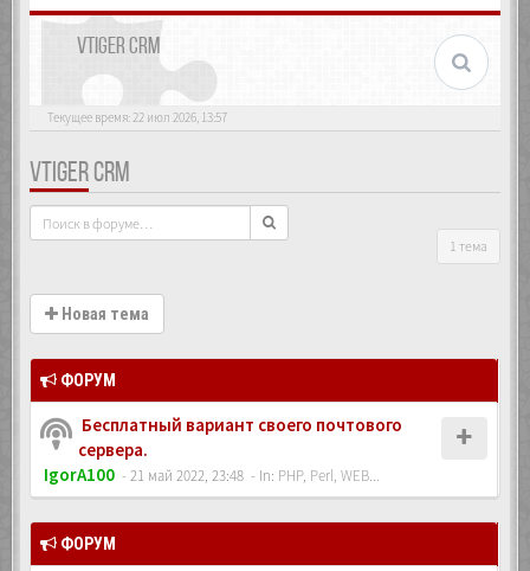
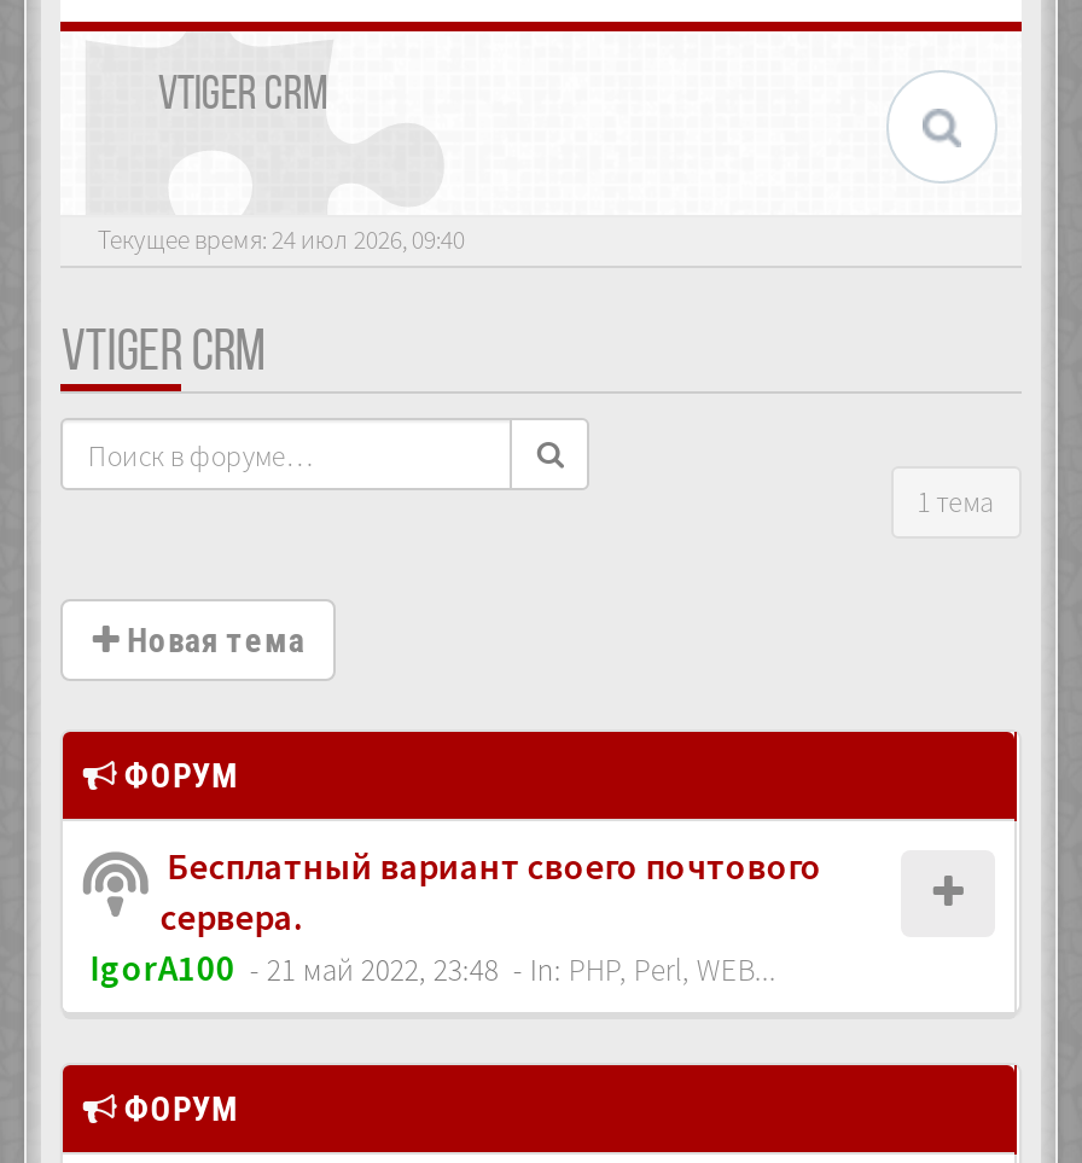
[48,109,228,126] Текущее время: 22 июл 2026, 13:57 -> [98,222,465,256] Текущее время: 24 июл 2026, 09:40

